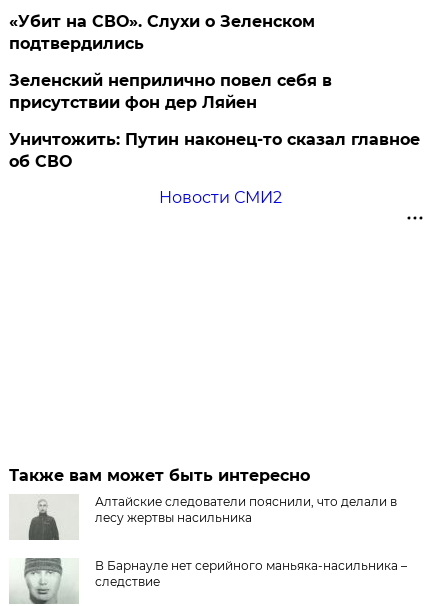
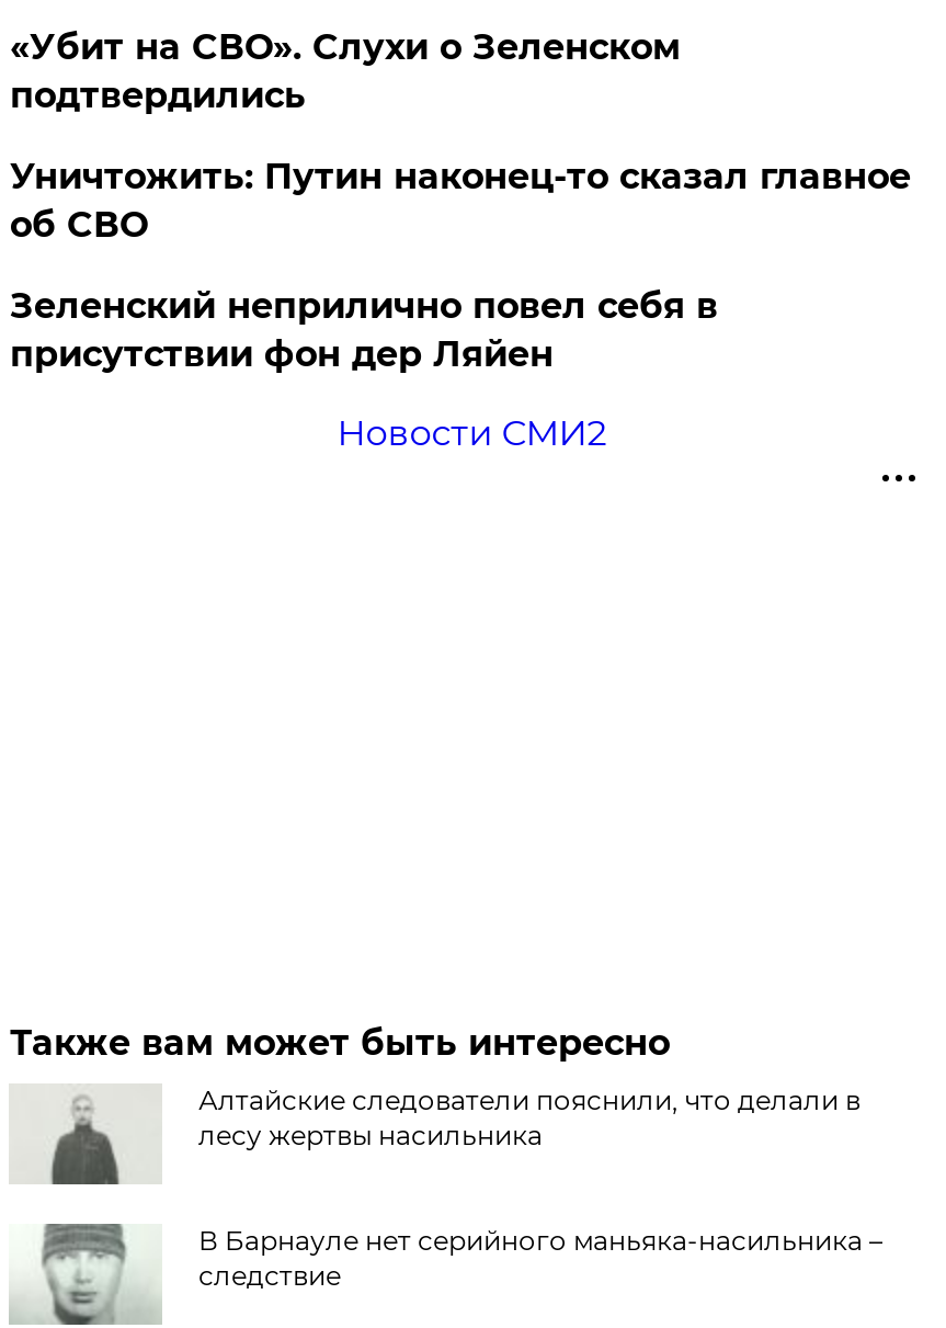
moved [9,71,332,112] -> [10,285,718,375]: Зеленский неприлично повел cебя в | присутствии фон дер Ляйен
moved [9,130,420,171] -> [10,155,911,245]: Уничтожить: Путин наконец-то сказал главное | об СВО

